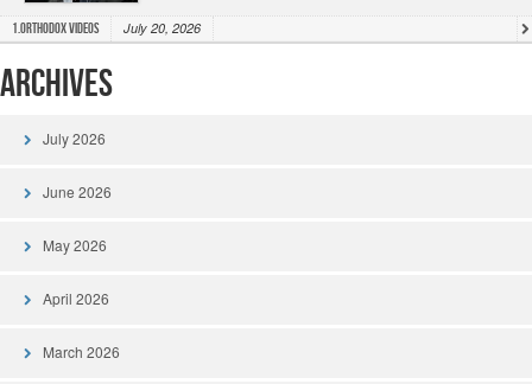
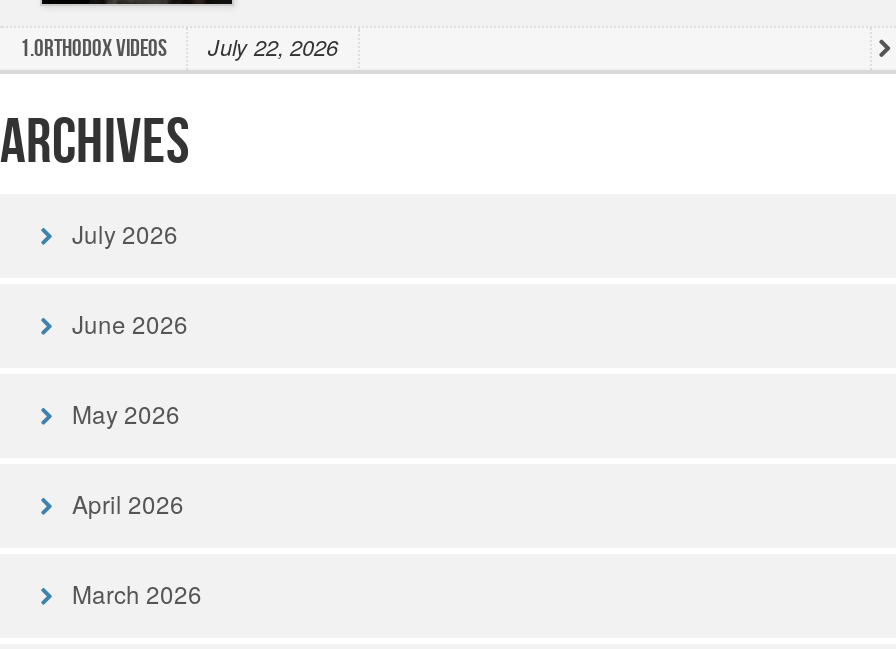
[123,19,201,37] July 20, 2026 -> [208,32,338,62] July 22, 2026

